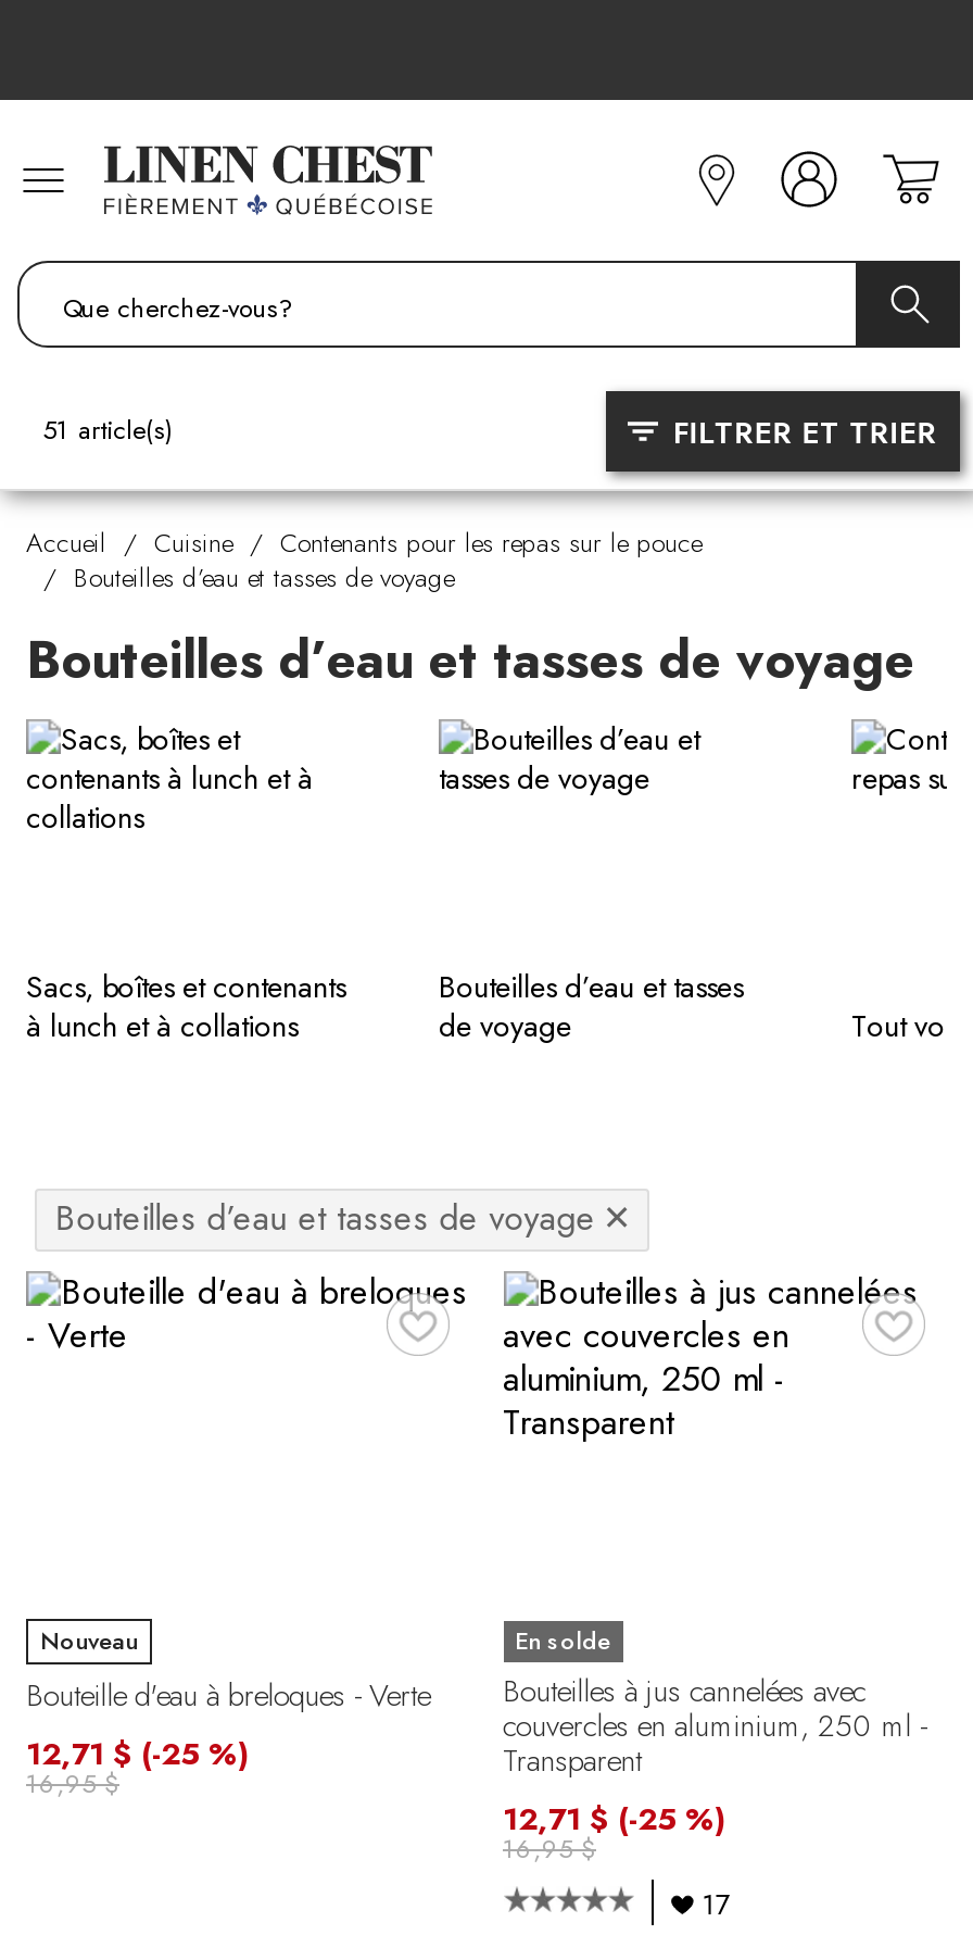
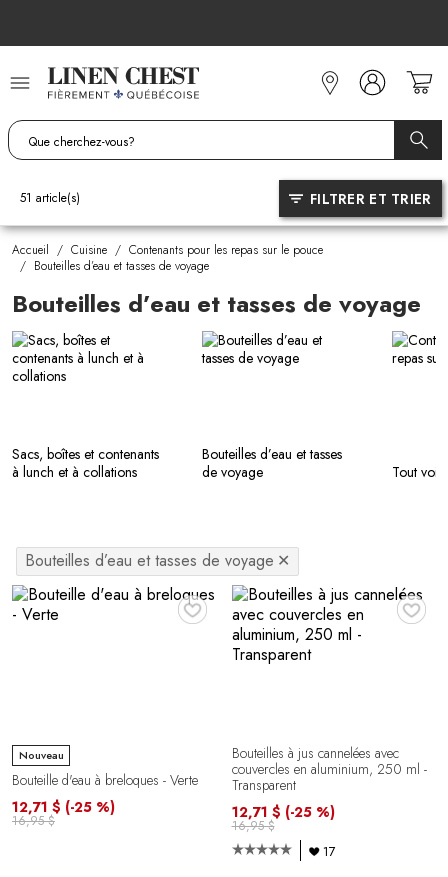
[515,1622,610,1657] En solde -> none

